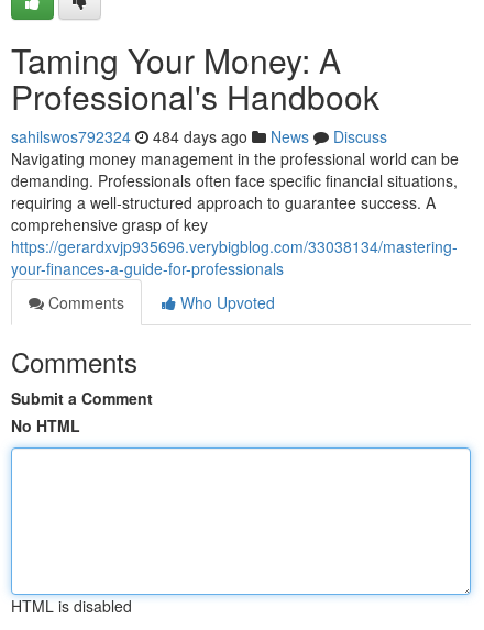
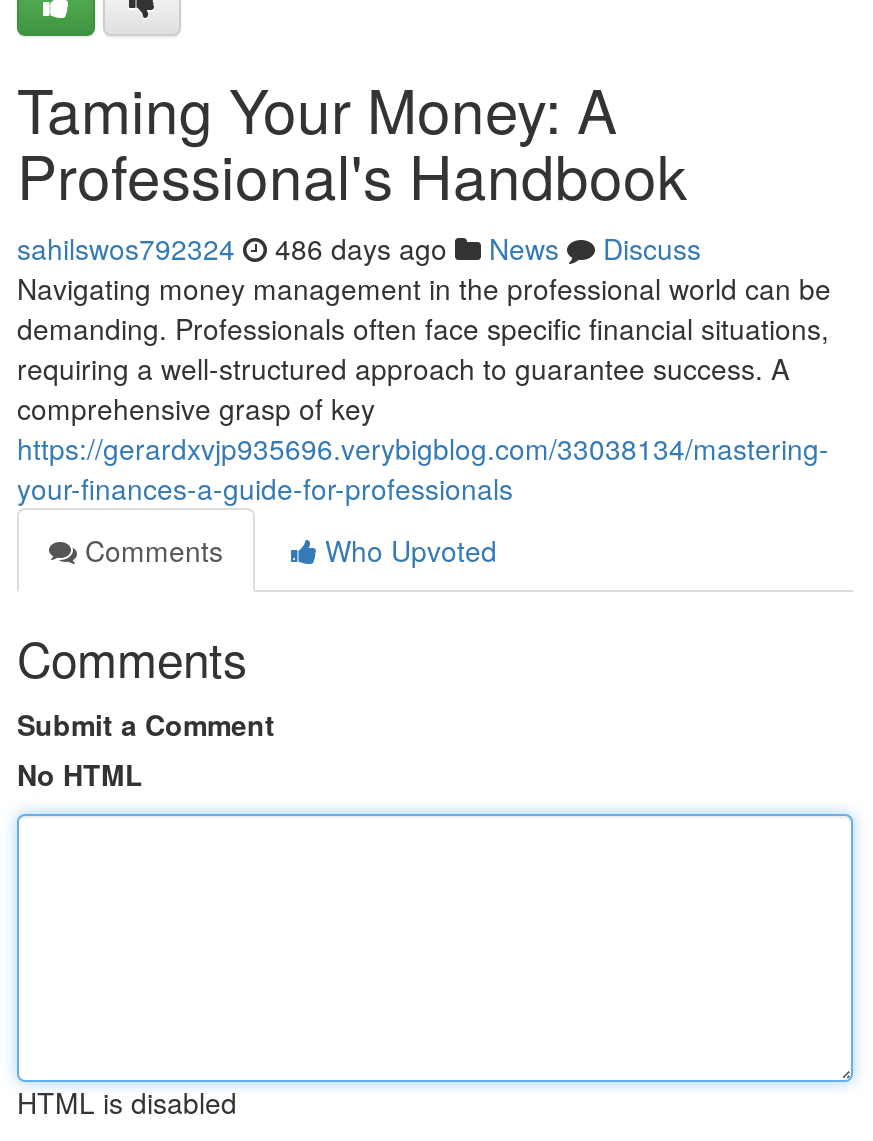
[11,125,387,147] sahilswos792324 484 days ago News Discuss -> [17,228,701,268] sahilswos792324 486 days ago News Discuss

